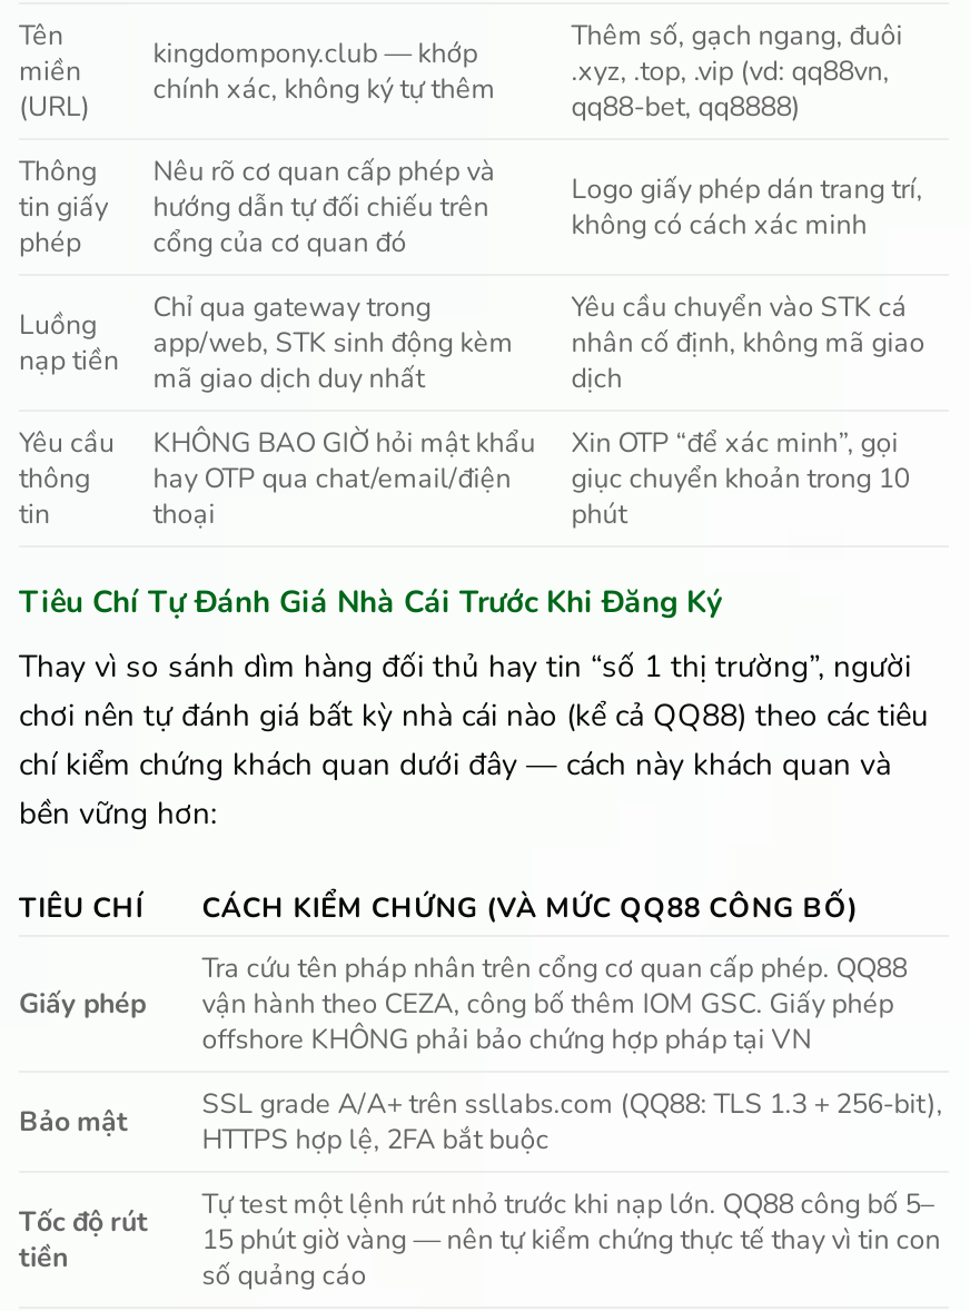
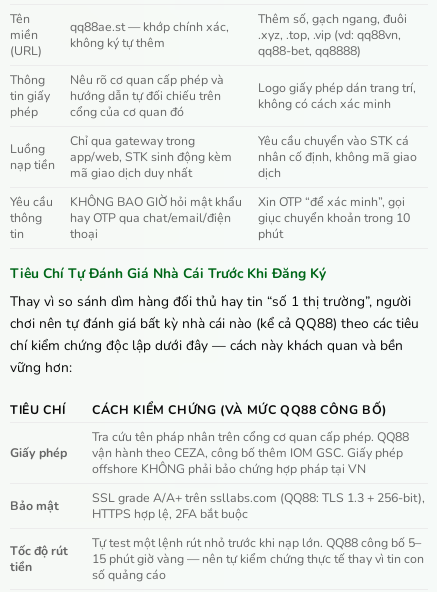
[153,34,495,108] kingdompony.club — khớp | chính xác, không ký tự thêm -> [70,18,229,51] qq88ae.st — khớp chính xác, | không ký tự thêm
[19,743,891,835] chí kiểm chứng khách quan dưới đây — cách này khách quan và | bền vững hơn: -> [10,336,403,377] chí kiểm chứng độc lập dưới đây — cách này khách quan và bền | vững hơn:

